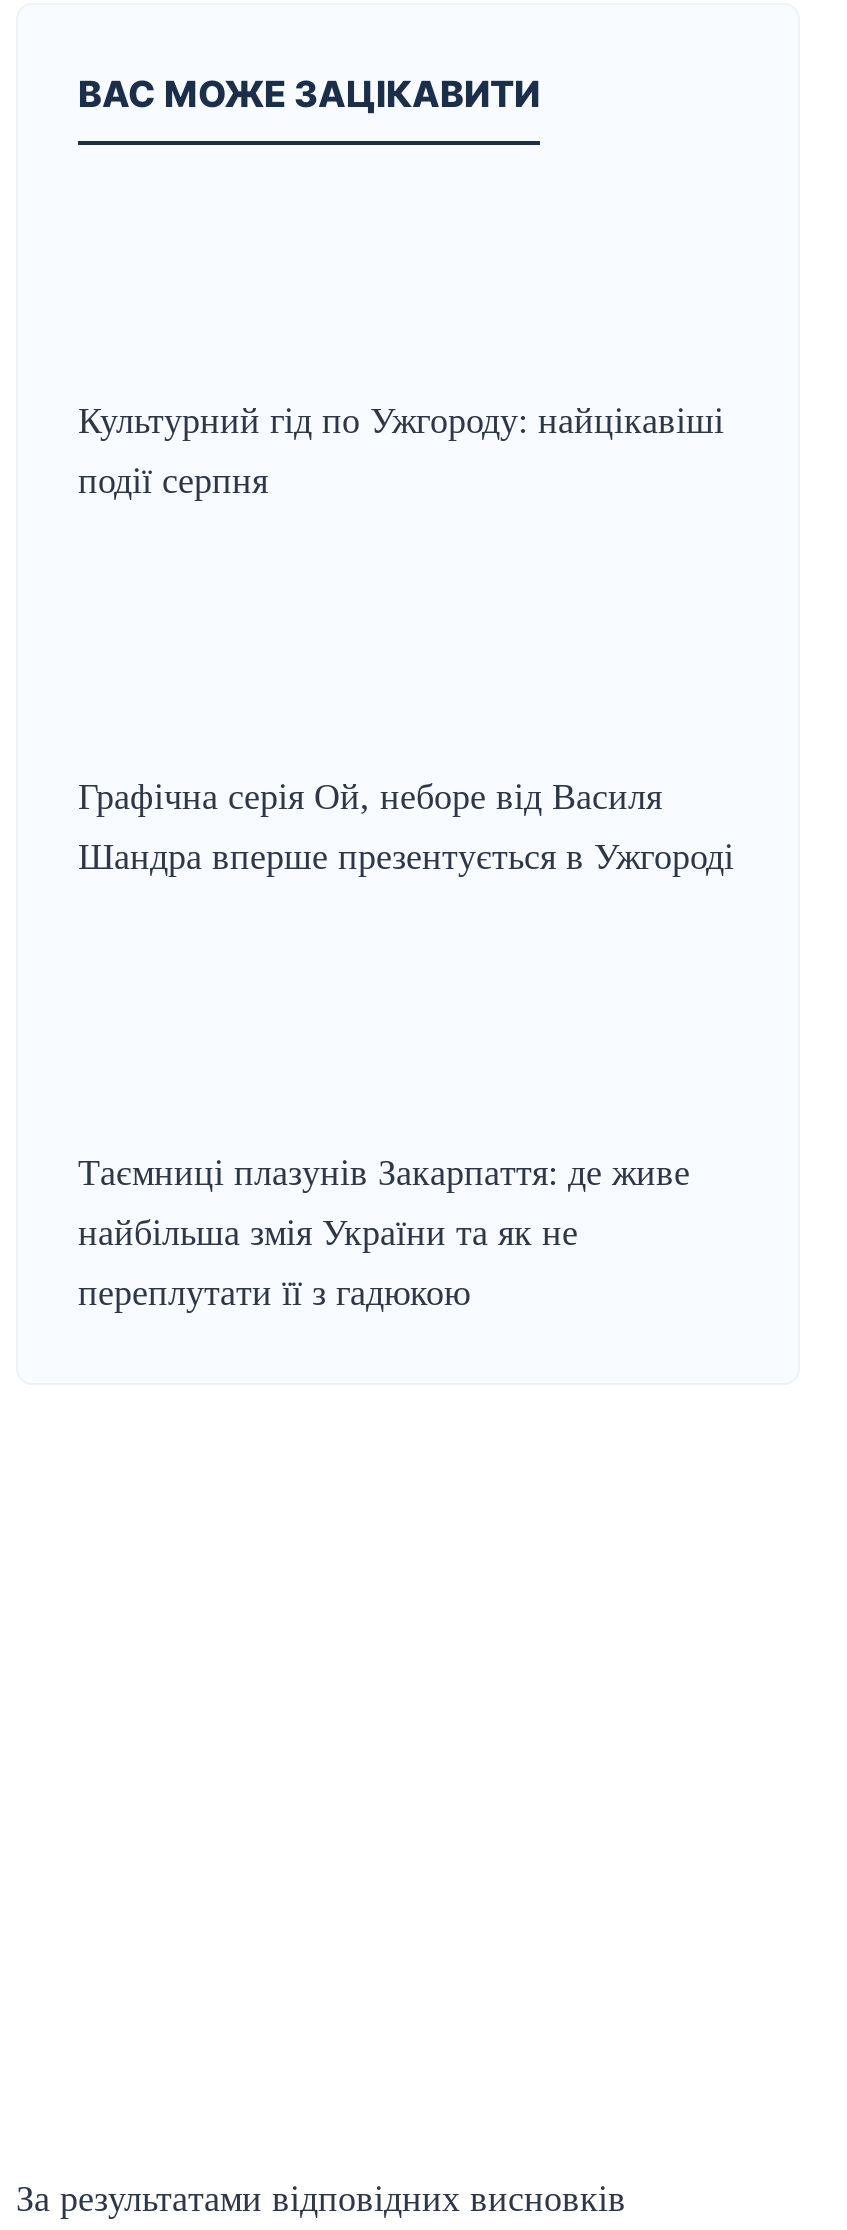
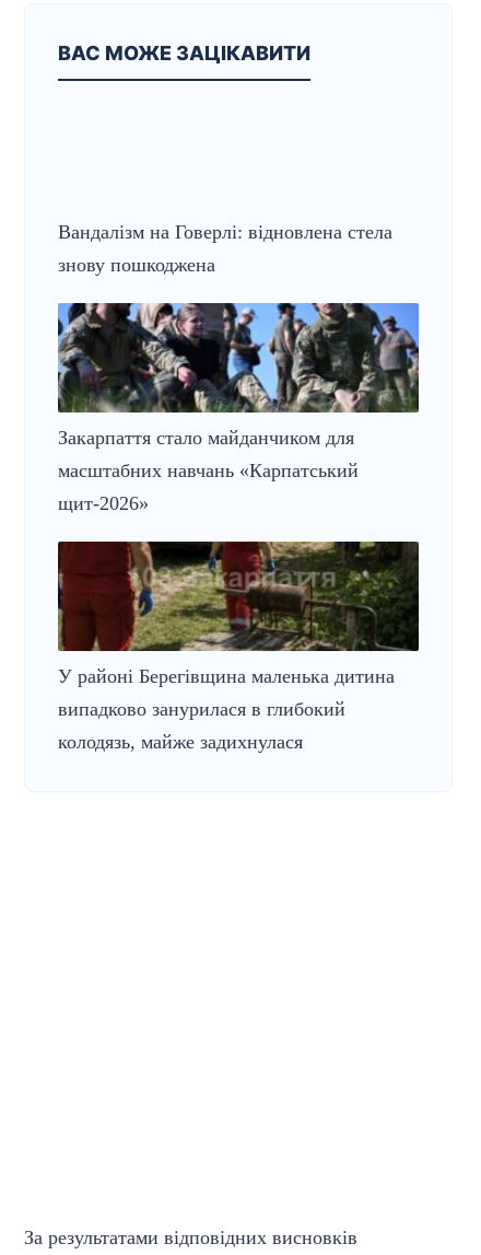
none -> [57,302,420,414] [image]
none -> [57,541,420,652] [image]
[78,401,724,501] Культурний гід по Ужгороду: найцікавіші | події серпня -> [58,221,392,276] Вандалізм на Говерлі: відновлена стела | знову пошкоджена
[78,777,734,877] Графічна серія Ой, неборе від Василя | Шандра вперше презентується в Ужгороді -> [58,427,359,514] Закарпаття стало майданчиком для | масштабних навчань «Карпатський | щит-2026»
[78,1153,690,1313] Таємниці плазунів Закарпаття: де живе | найбільша змія України та як не | переплутати її з гадюкою -> [58,665,395,753] У районі Берегівщина маленька дитина | випадково занурилася в глибокий | колодязь, майже задихнулася

